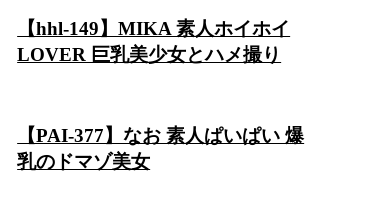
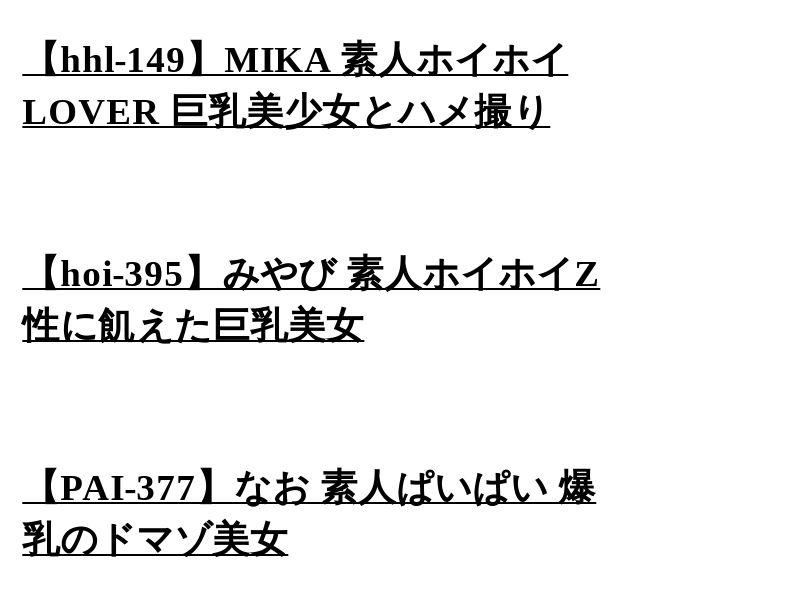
none -> [22,252,600,346] 【hoi-395】みやび 素人ホイホイZ | 性に飢えた巨乳美女

